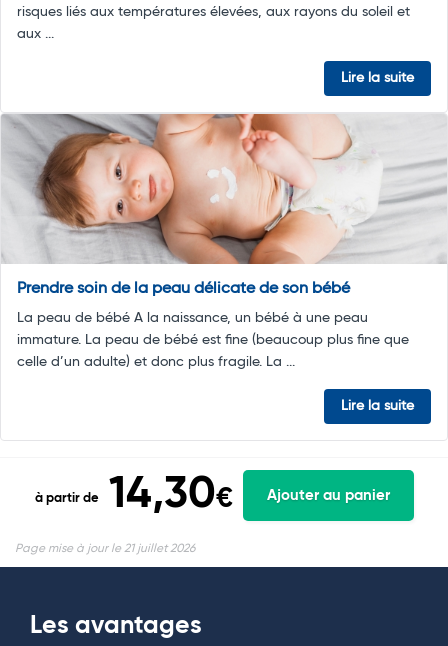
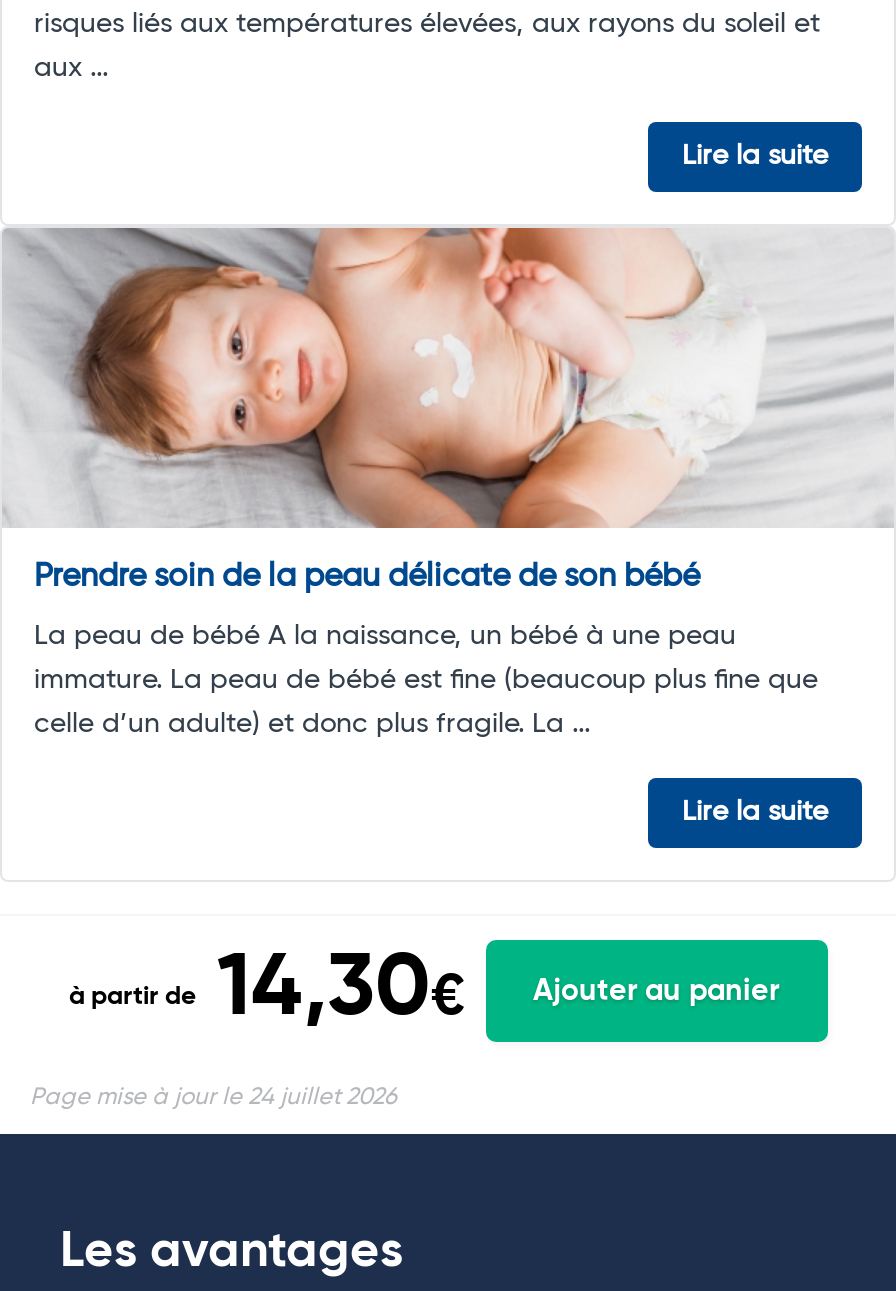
[15,543,195,555] Page mise à jour le 21 juillet 2026 -> [30,1087,396,1111] Page mise à jour le 24 juillet 2026

